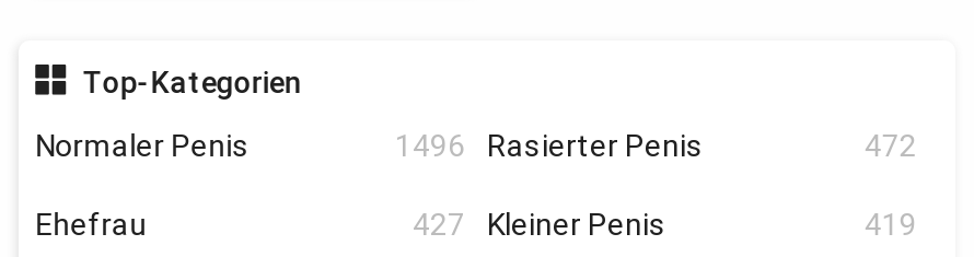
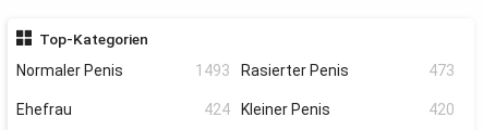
[395,128,704,163] 1496 Rasierter Penis -> [195,62,349,79] 1493 Rasierter Penis
[864,128,917,163] 472 -> [429,62,455,79] 473
[413,208,666,243] 427 Kleiner Penis -> [204,101,330,119] 424 Kleiner Penis
[864,208,917,243] 419 -> [429,101,455,119] 420

